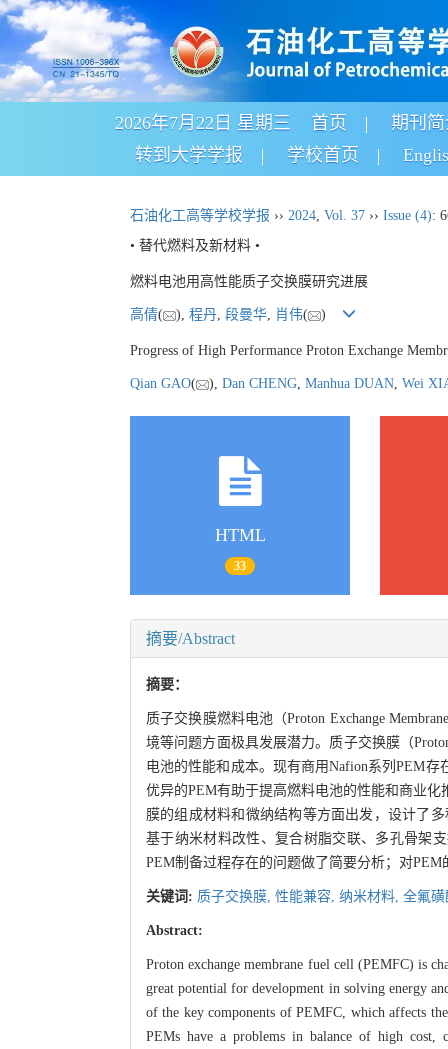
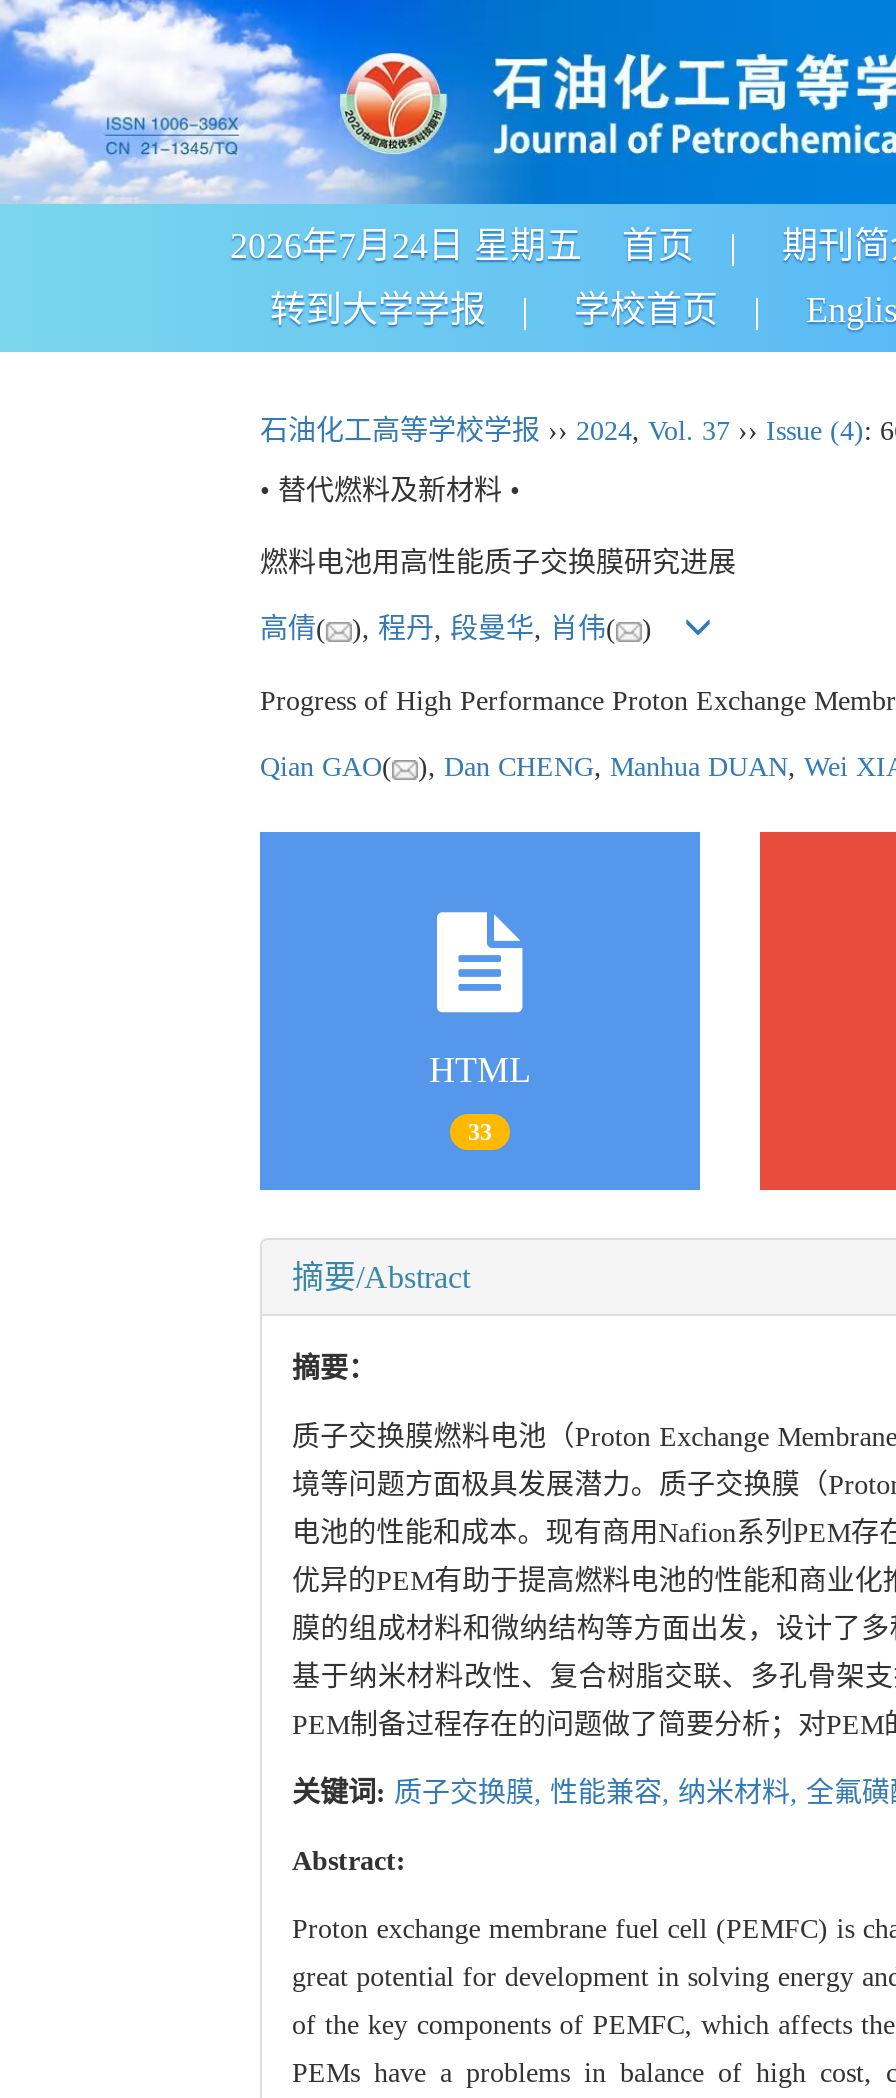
[115,113,291,133] 2026年7月22日 星期三 -> [230,226,582,266] 2026年7月24日 星期五

